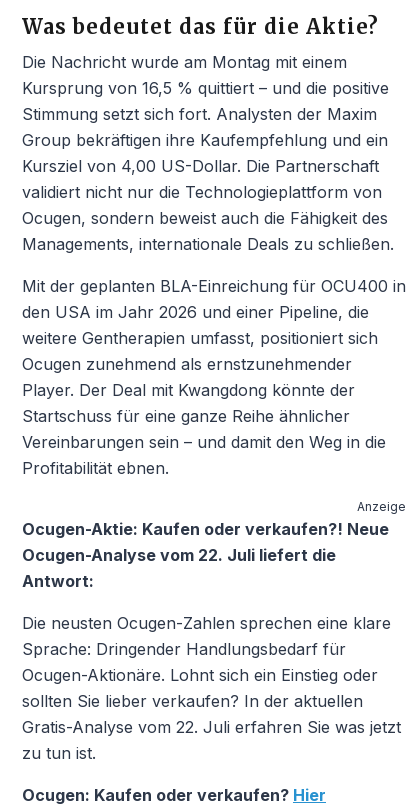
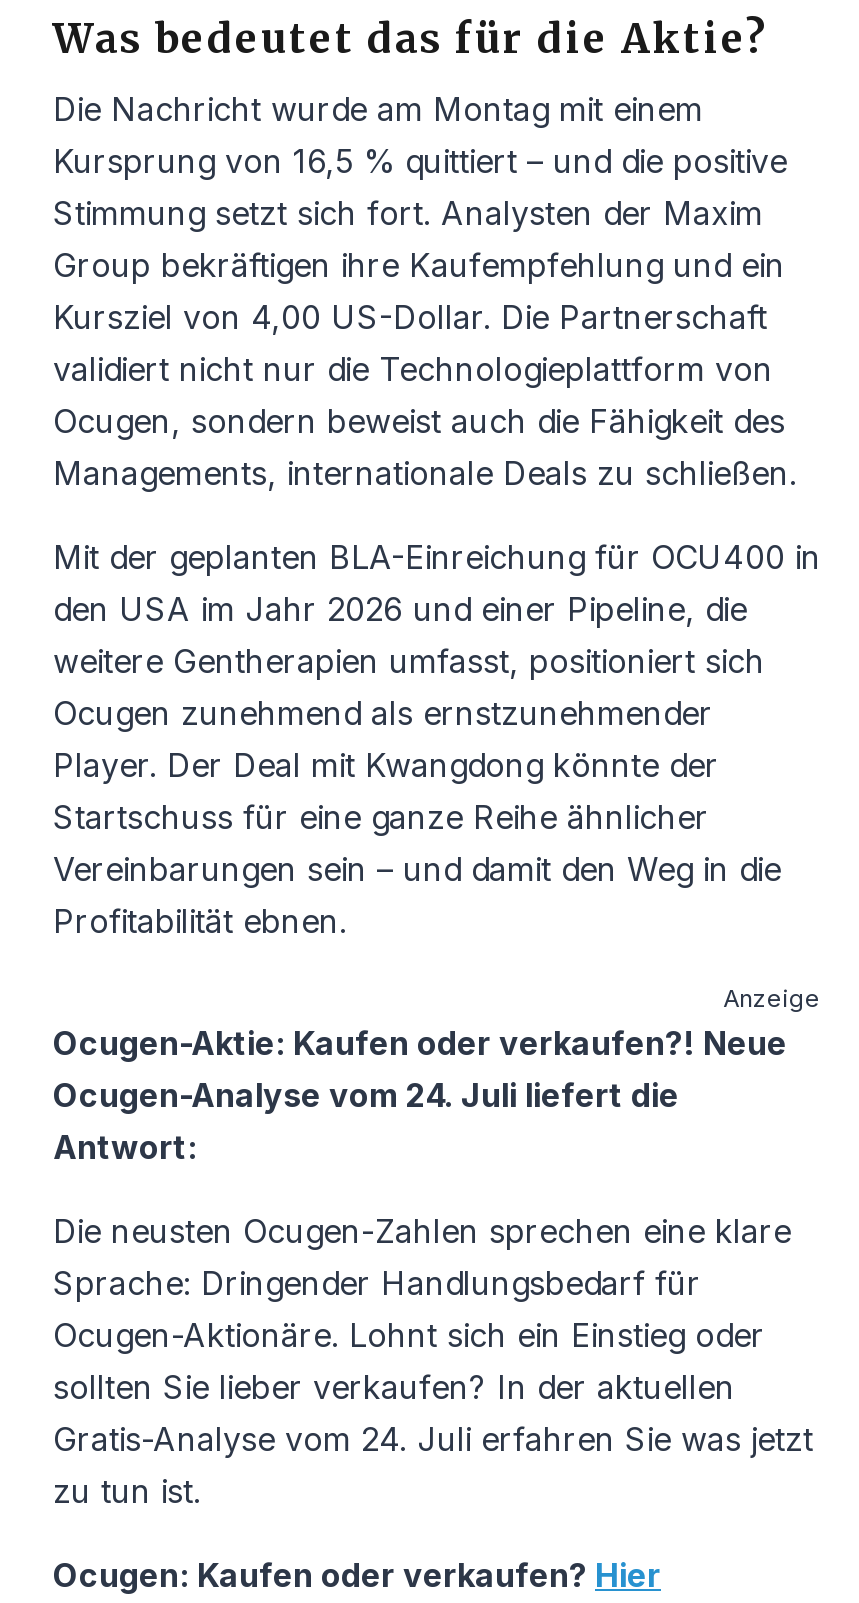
[22,545,336,565] Ocugen-Analyse vom 22. Juli liefert die -> [53,1076,679,1116] Ocugen-Analyse vom 24. Juli liefert die
[22,717,401,737] Gratis-Analyse vom 22. Juli erfahren Sie was jetzt -> [53,1420,813,1460] Gratis-Analyse vom 24. Juli erfahren Sie was jetzt

